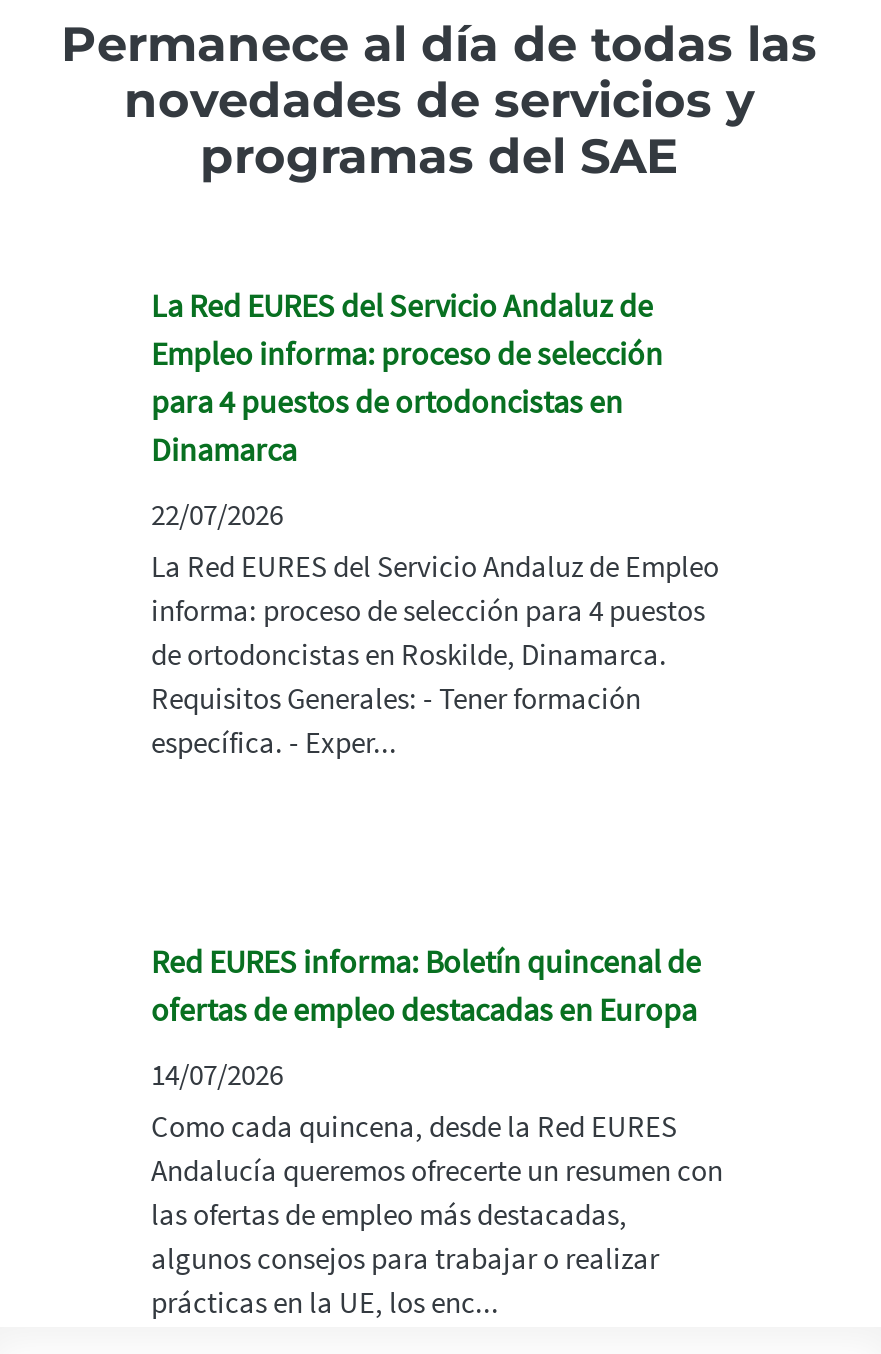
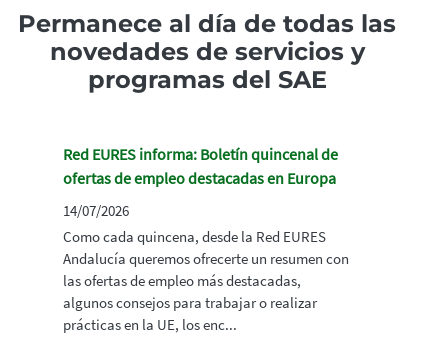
[151,286,719,762] La Red EURES del Servicio Andaluz de | Empleo informa: proceso de selección | para 4 puestos de ortodoncistas en | Dinamarca | 22/07/2026 | La Red EURES del Servicio Andaluz de Empleo | informa: proceso de selección para 4 puestos | de ortodoncistas en Roskilde, Dinamarca. | Requisitos Generales: - Tener formación | específica. - Exper... -> none

